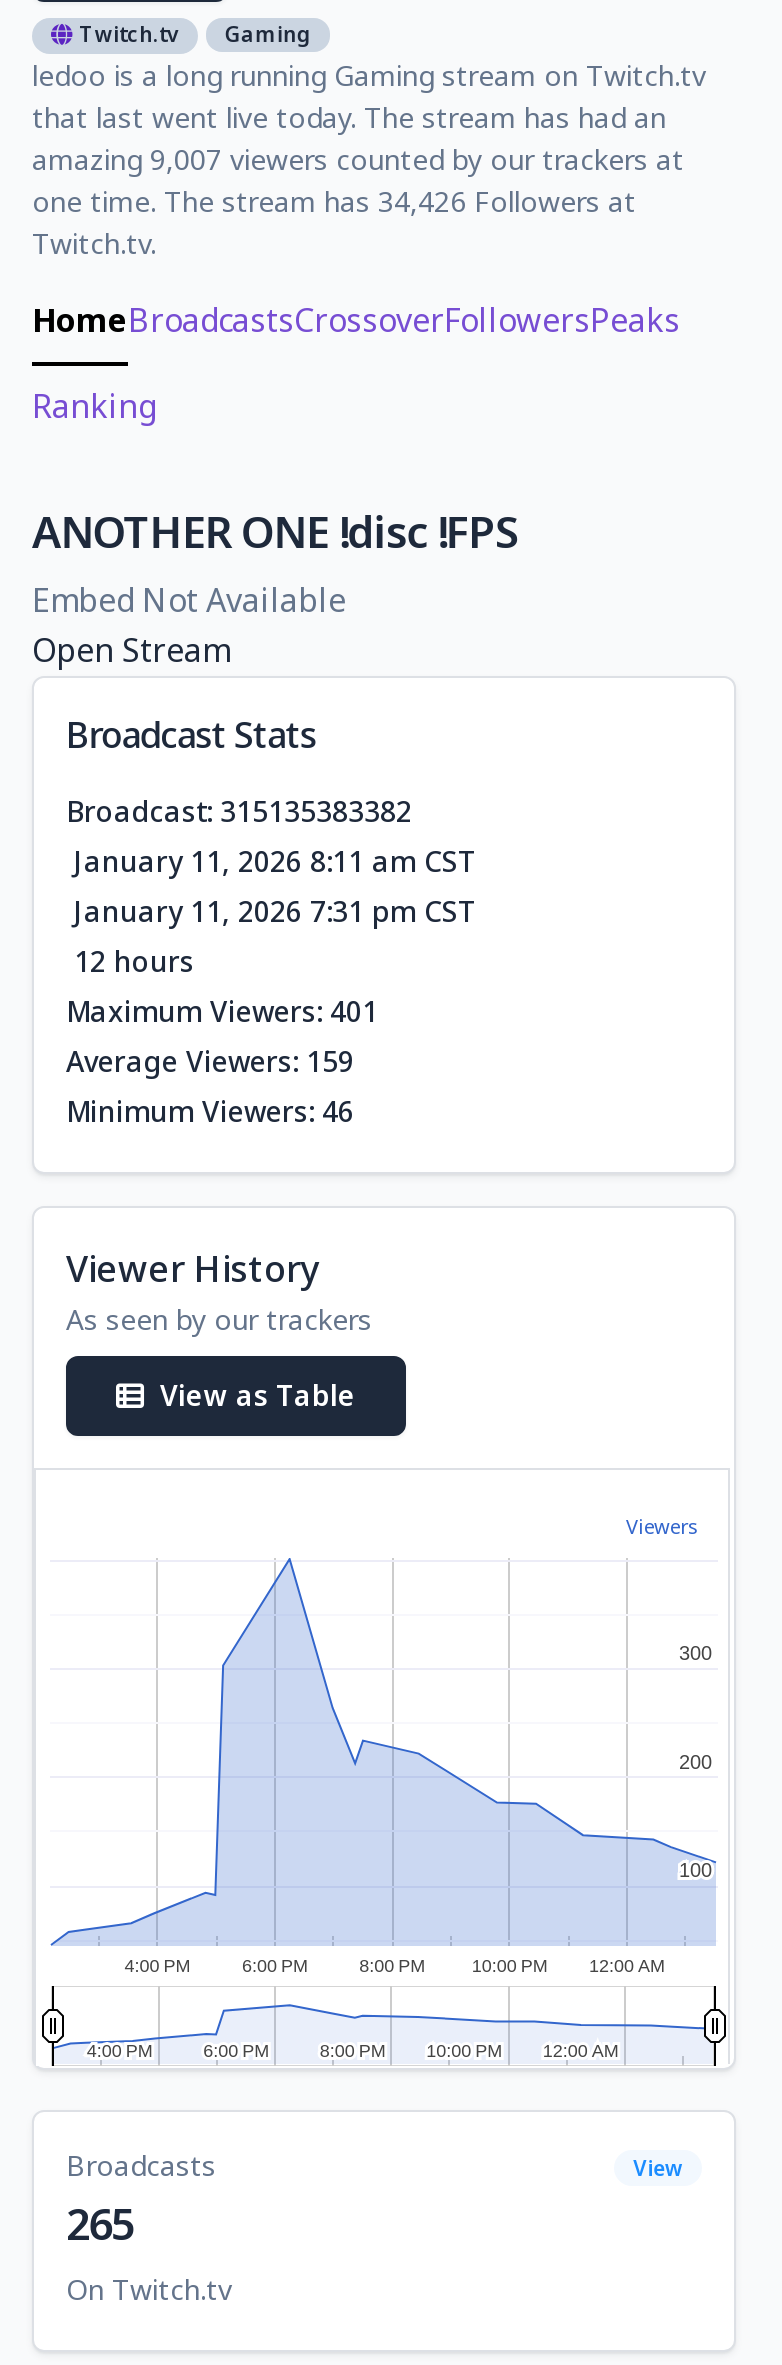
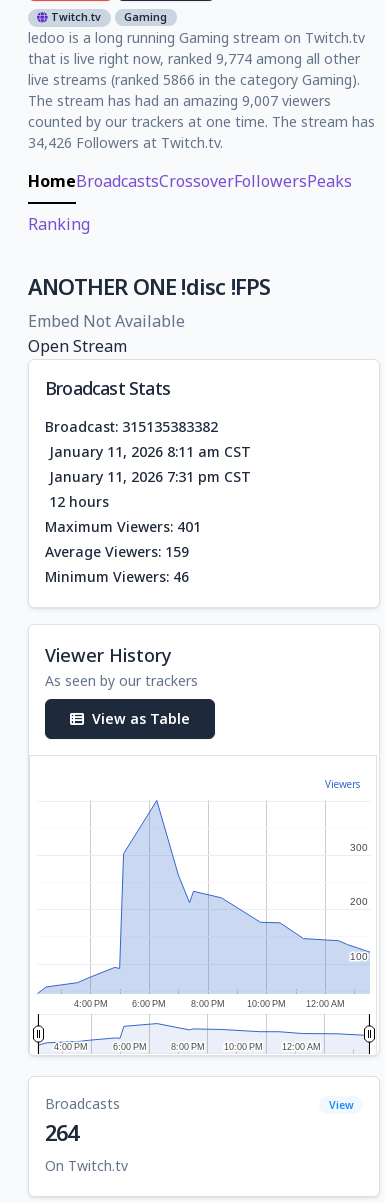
[32,98,684,262] that last went live today. The stream has had an | amazing 9,007 viewers counted by our trackers at | one time. The stream has 34,426 Followers at | Twitch.tv. -> [28,49,375,152] that is live right now, ranked 9,774 among all other | live streams (ranked 5866 in the category Gaming). | The stream has had an amazing 9,007 viewers | counted by our trackers at one time. The stream has | 34,426 Followers at Twitch.tv.
[66,2194,133,2252] 265 -> [45,1118,79,1147] 264

